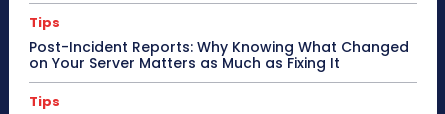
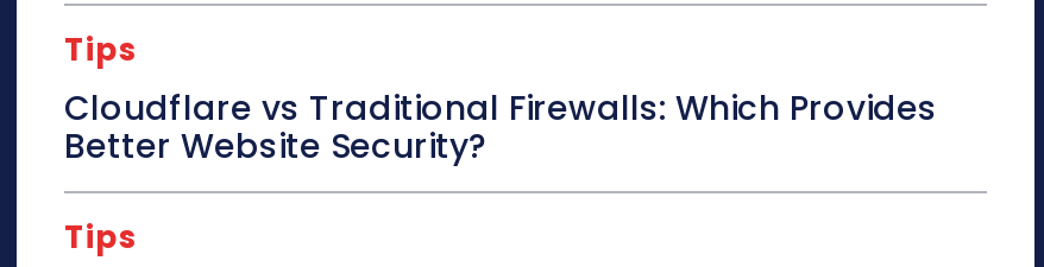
[29,37,409,73] Post-Incident Reports: Why Knowing What Changed | on Your Server Matters as Much as Fixing It -> [64,84,937,170] Cloudflare vs Traditional Firewalls: Which Provides | Better Website Security?

